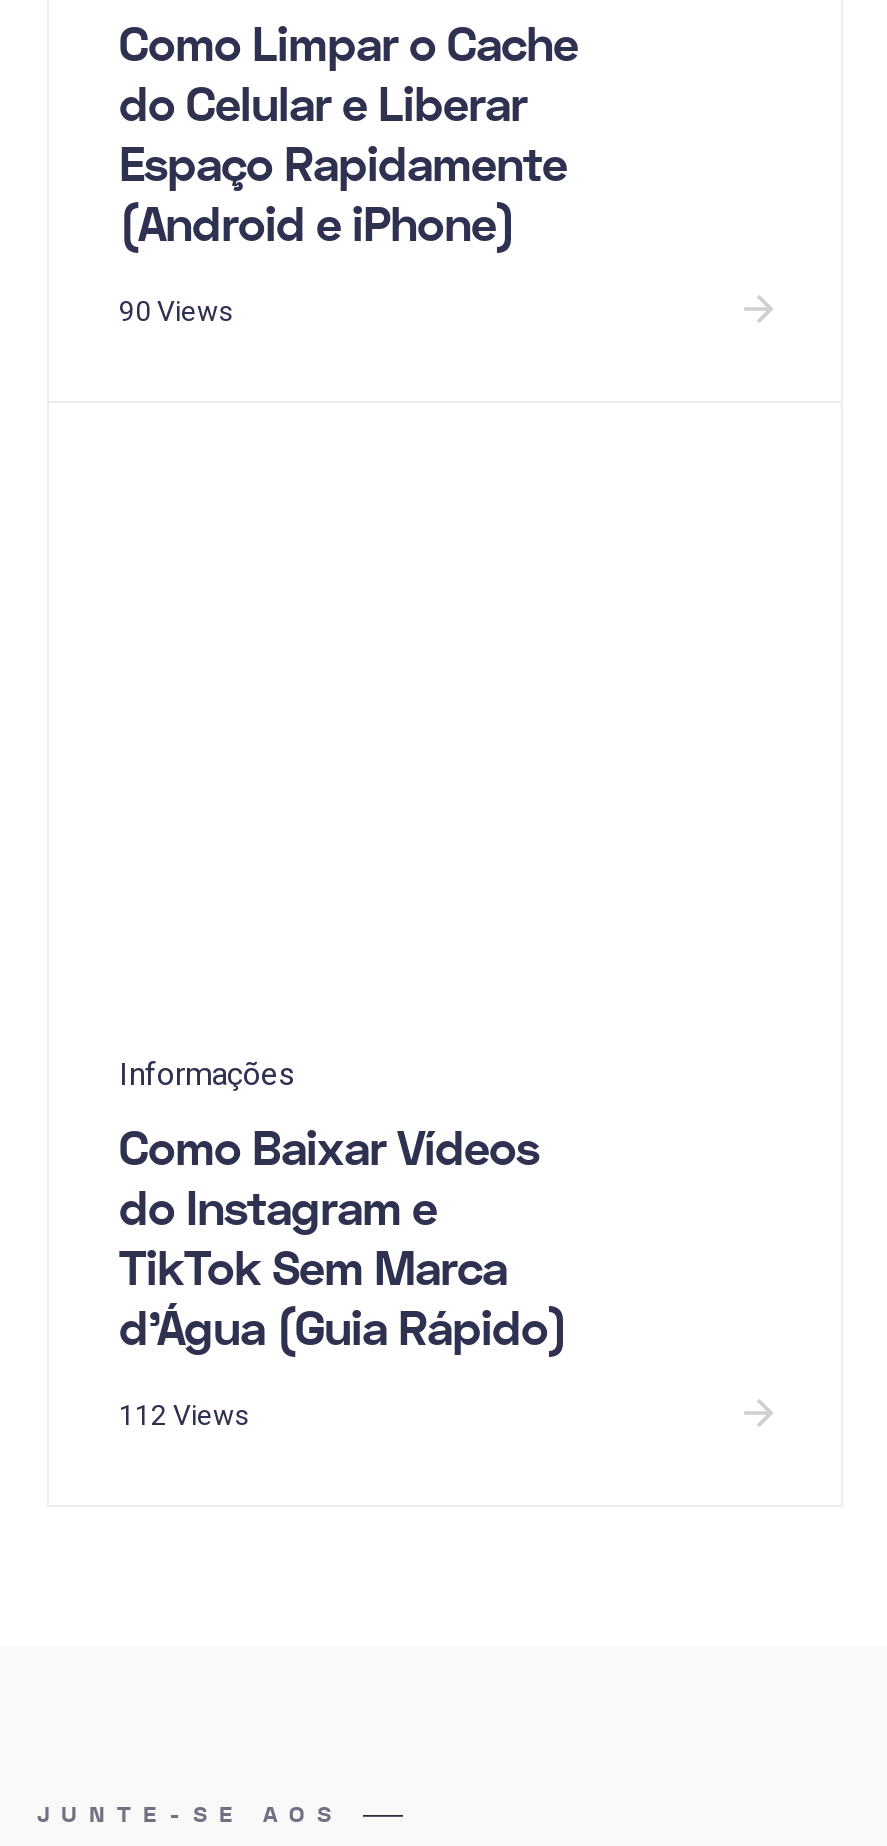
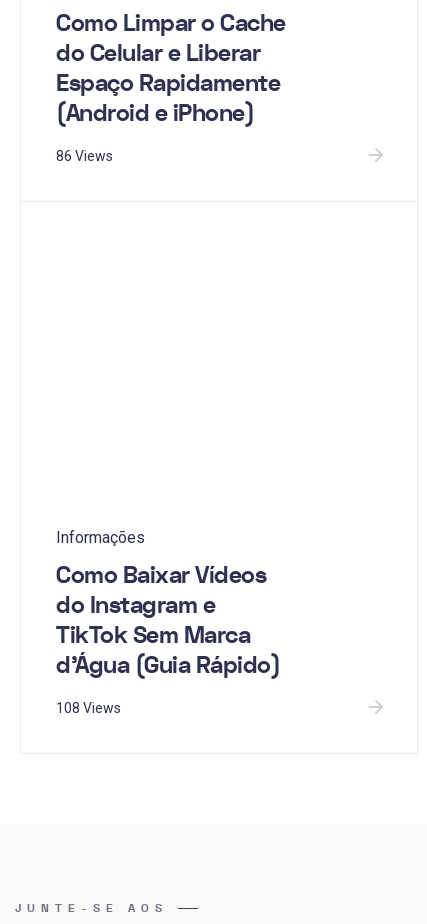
[119,294,233,326] 90 Views -> [56,148,113,164] 86 Views
[119,1400,249,1432] 112 Views -> [56,700,121,716] 108 Views

